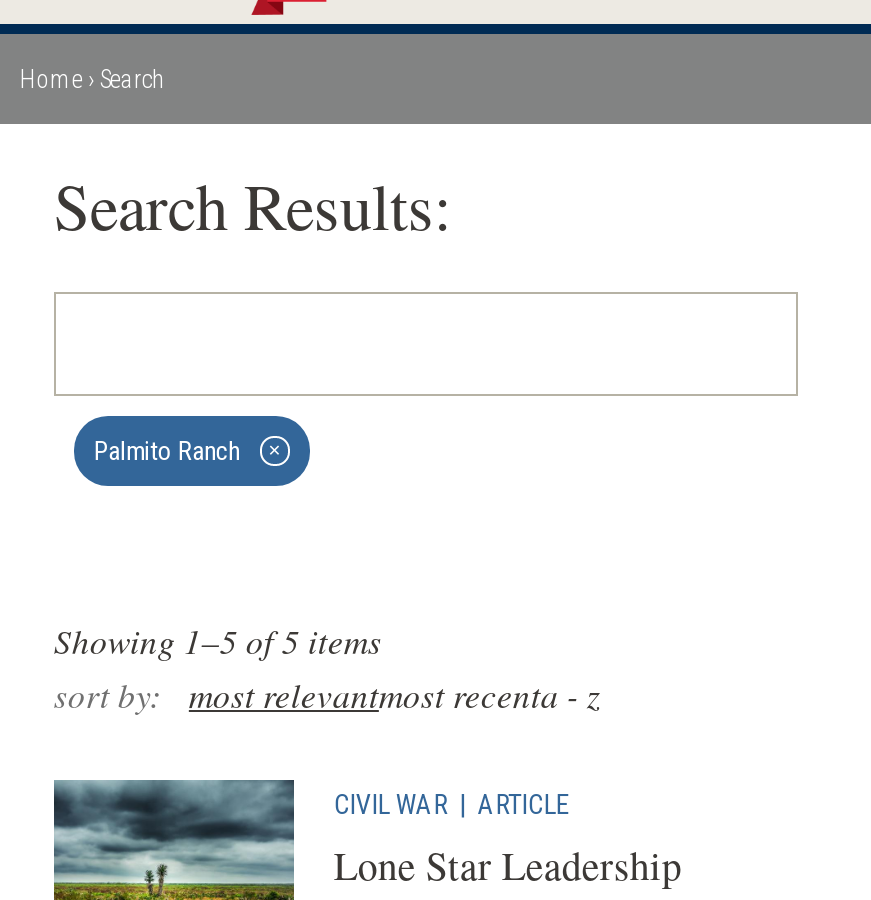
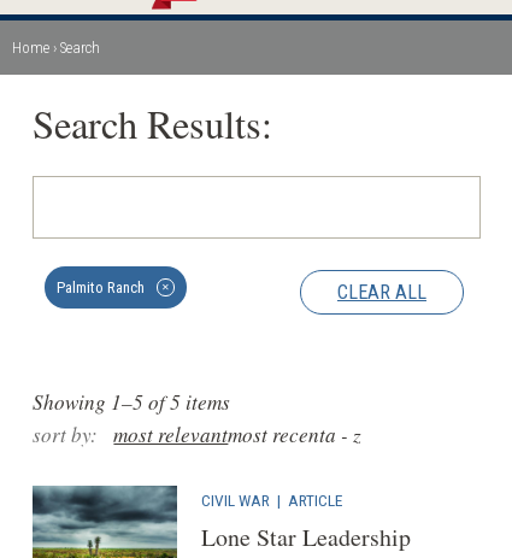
none -> [337,281,426,304] CLEAR ALL

